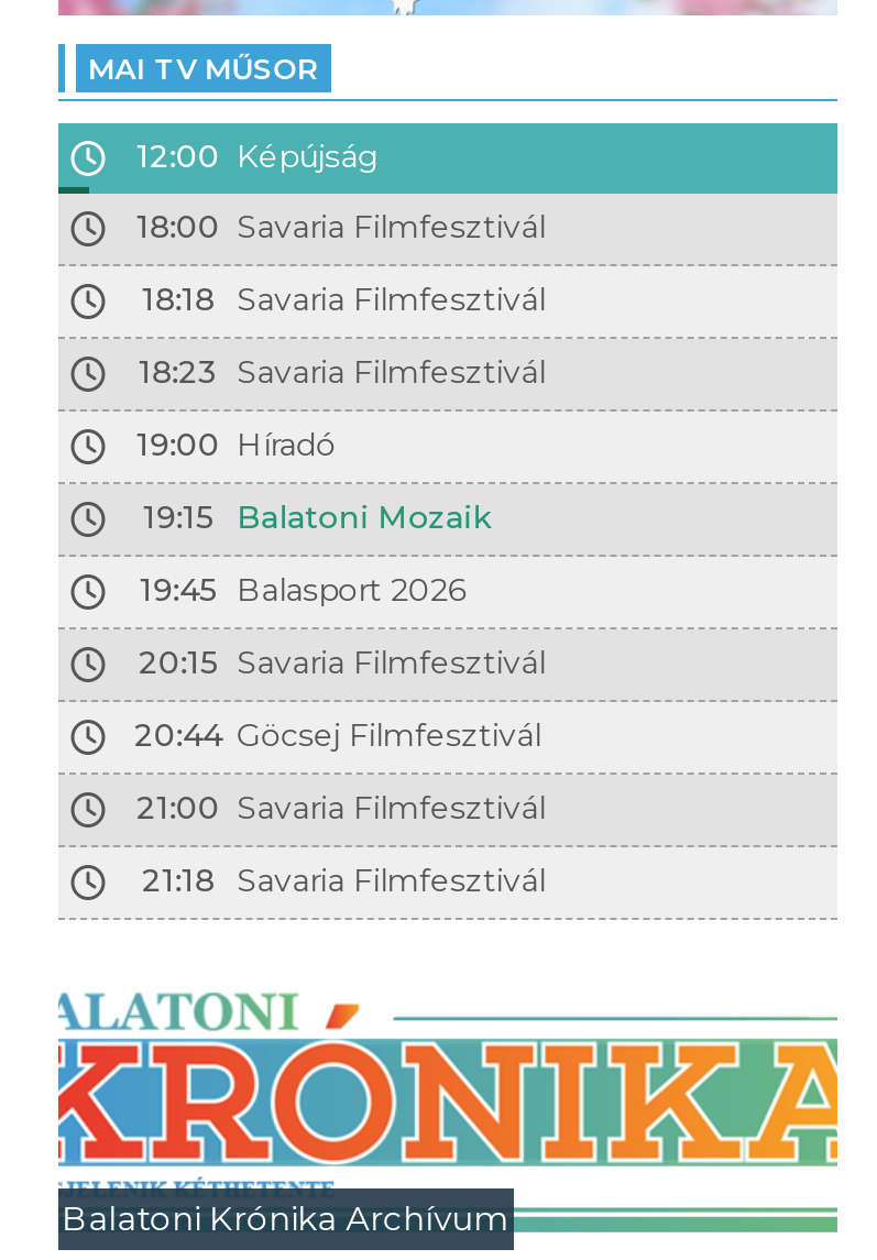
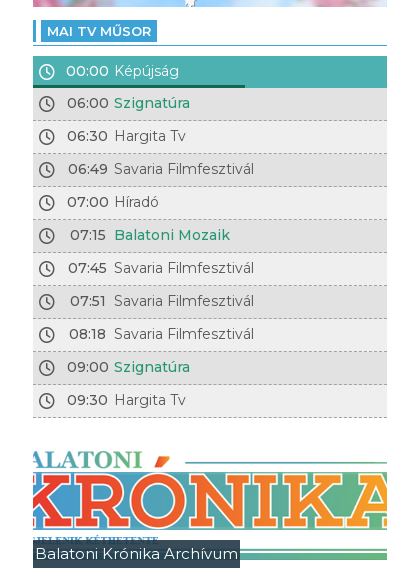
[137,136,380,176] 12:00 Képújság -> [66,62,179,80] 00:00 Képújság
[137,207,545,246] 18:00 Savaria Filmfesztivál -> [67,94,190,112] 06:00 Szignatúra
[142,280,545,319] 18:18 Savaria Filmfesztivál -> [67,127,186,145] 06:30 Hargita Tv
[139,352,545,392] 18:23 Savaria Filmfesztivál -> [68,160,254,178] 06:49 Savaria Filmfesztivál
[137,425,336,464] 19:00 Híradó -> [67,193,159,211] 07:00 Híradó
[143,497,492,537] 19:15 Balatoni Mozaik -> [70,226,230,244] 07:15 Balatoni Mozaik
[140,570,466,610] 19:45 Balasport 2026 -> [68,259,254,277] 07:45 Savaria Filmfesztivál
[139,643,545,682] 20:15 Savaria Filmfesztivál -> [70,292,254,310] 07:51 Savaria Filmfesztivál
[134,715,541,755] 20:44 Göcsej Filmfesztivál -> [69,325,254,343] 08:18 Savaria Filmfesztivál
[137,788,545,828] 21:00 Savaria Filmfesztivál -> [67,358,190,376] 09:00 Szignatúra
[142,861,545,900] 21:18 Savaria Filmfesztivál -> [67,391,186,409] 09:30 Hargita Tv

